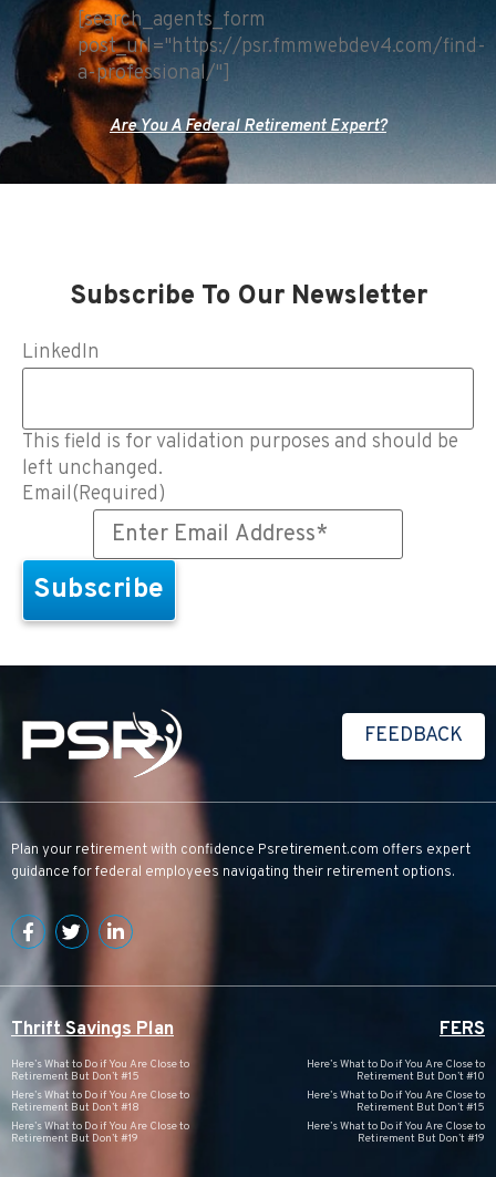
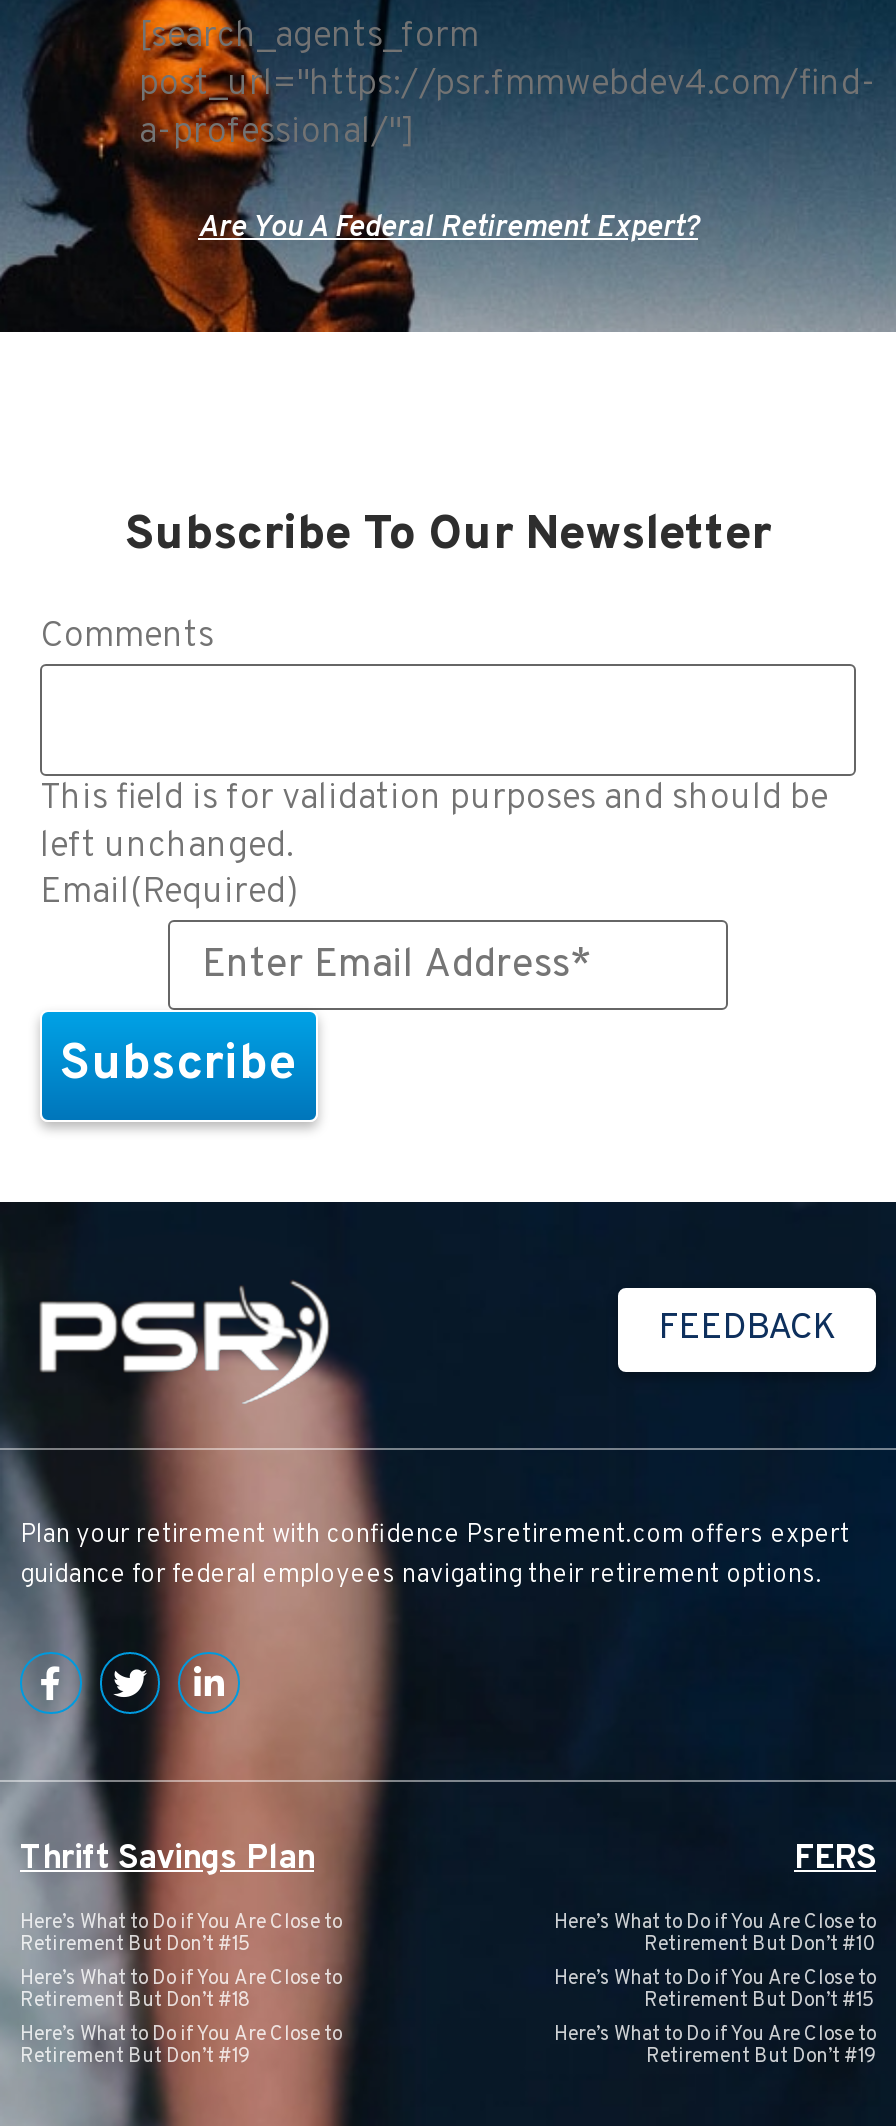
[22,340,100,366] LinkedIn -> [40,615,214,661] Comments

